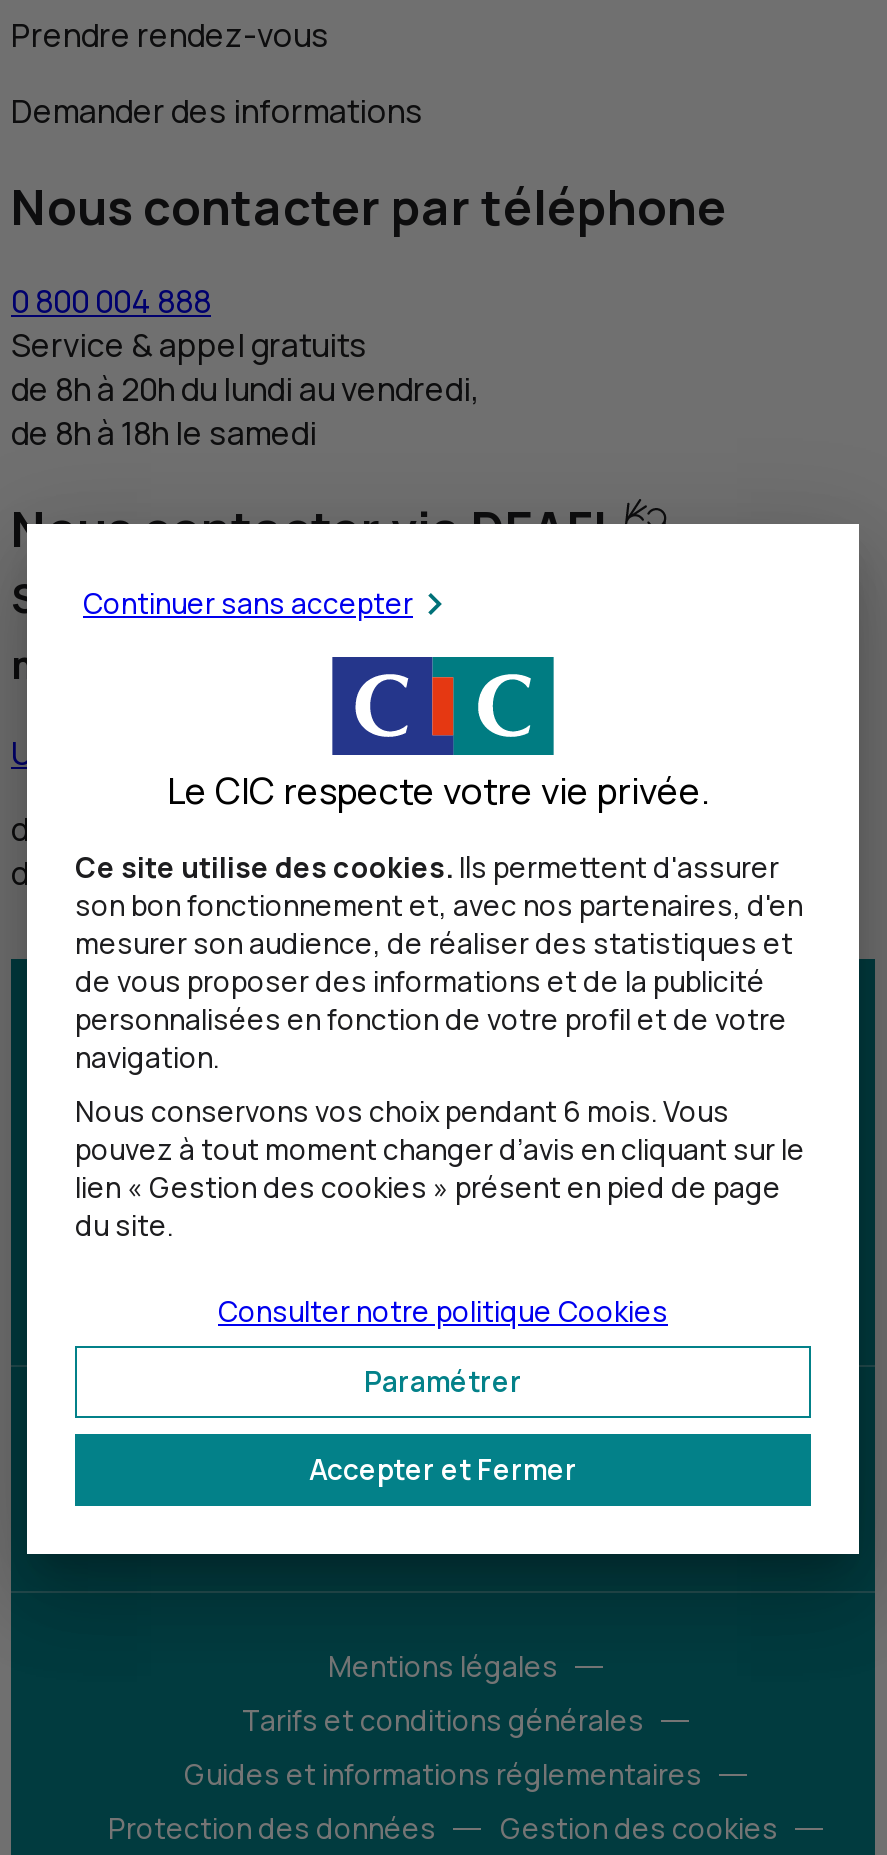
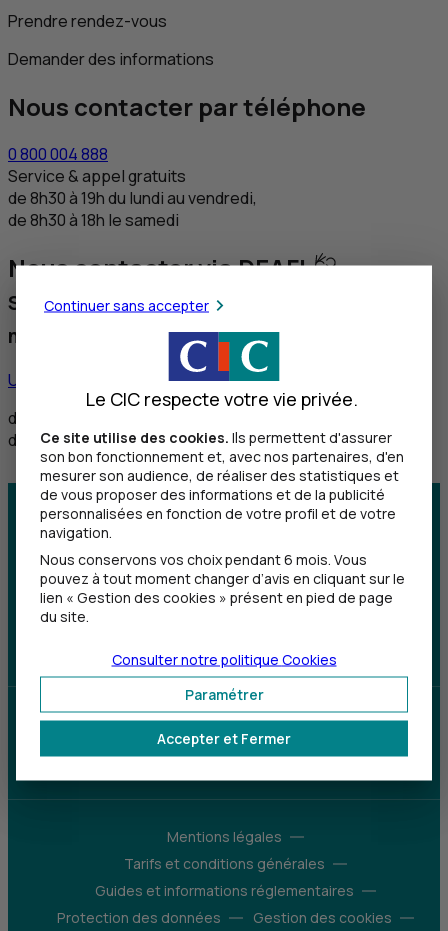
[11,366,479,410] de 8h à 20h du lundi au vendredi, -> [8,187,257,209] de 8h30 à 19h du lundi au vendredi,
[11,410,317,454] de 8h à 18h le samedi -> [8,209,179,231] de 8h30 à 18h le samedi

